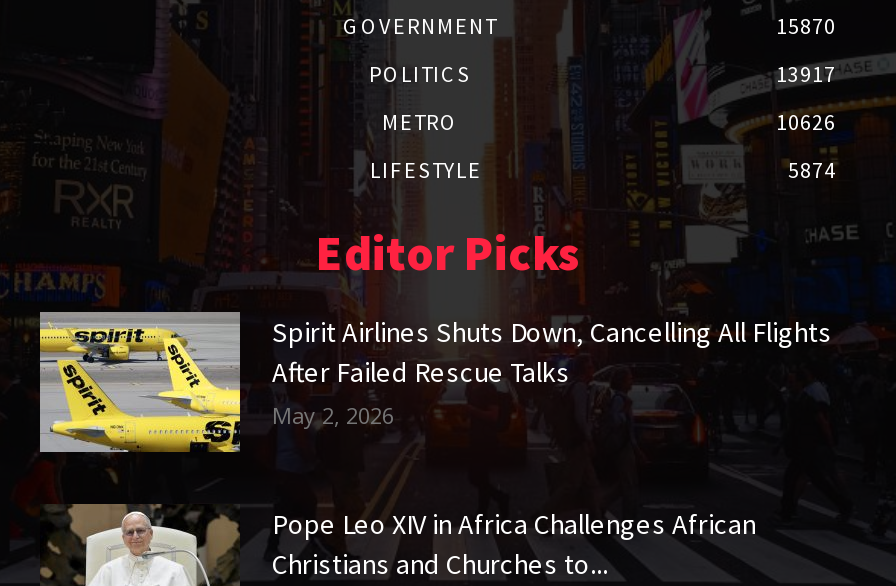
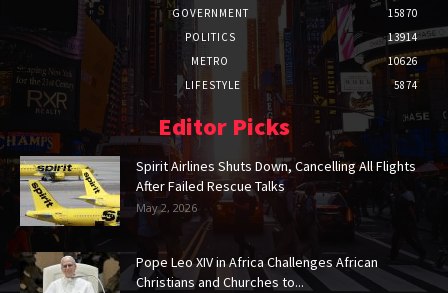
[776,59,836,87] 13917 -> [388,30,418,44] 13914

